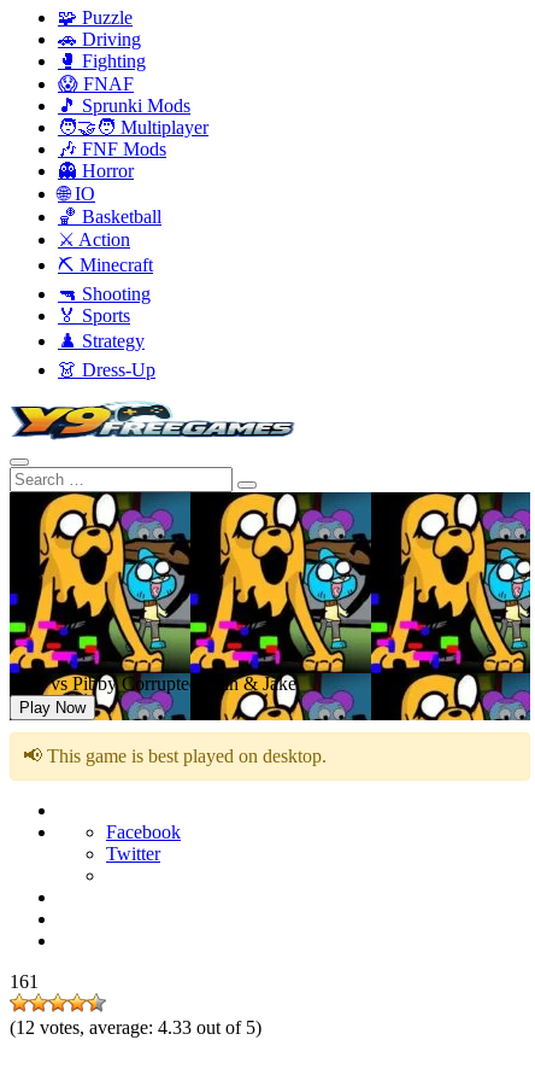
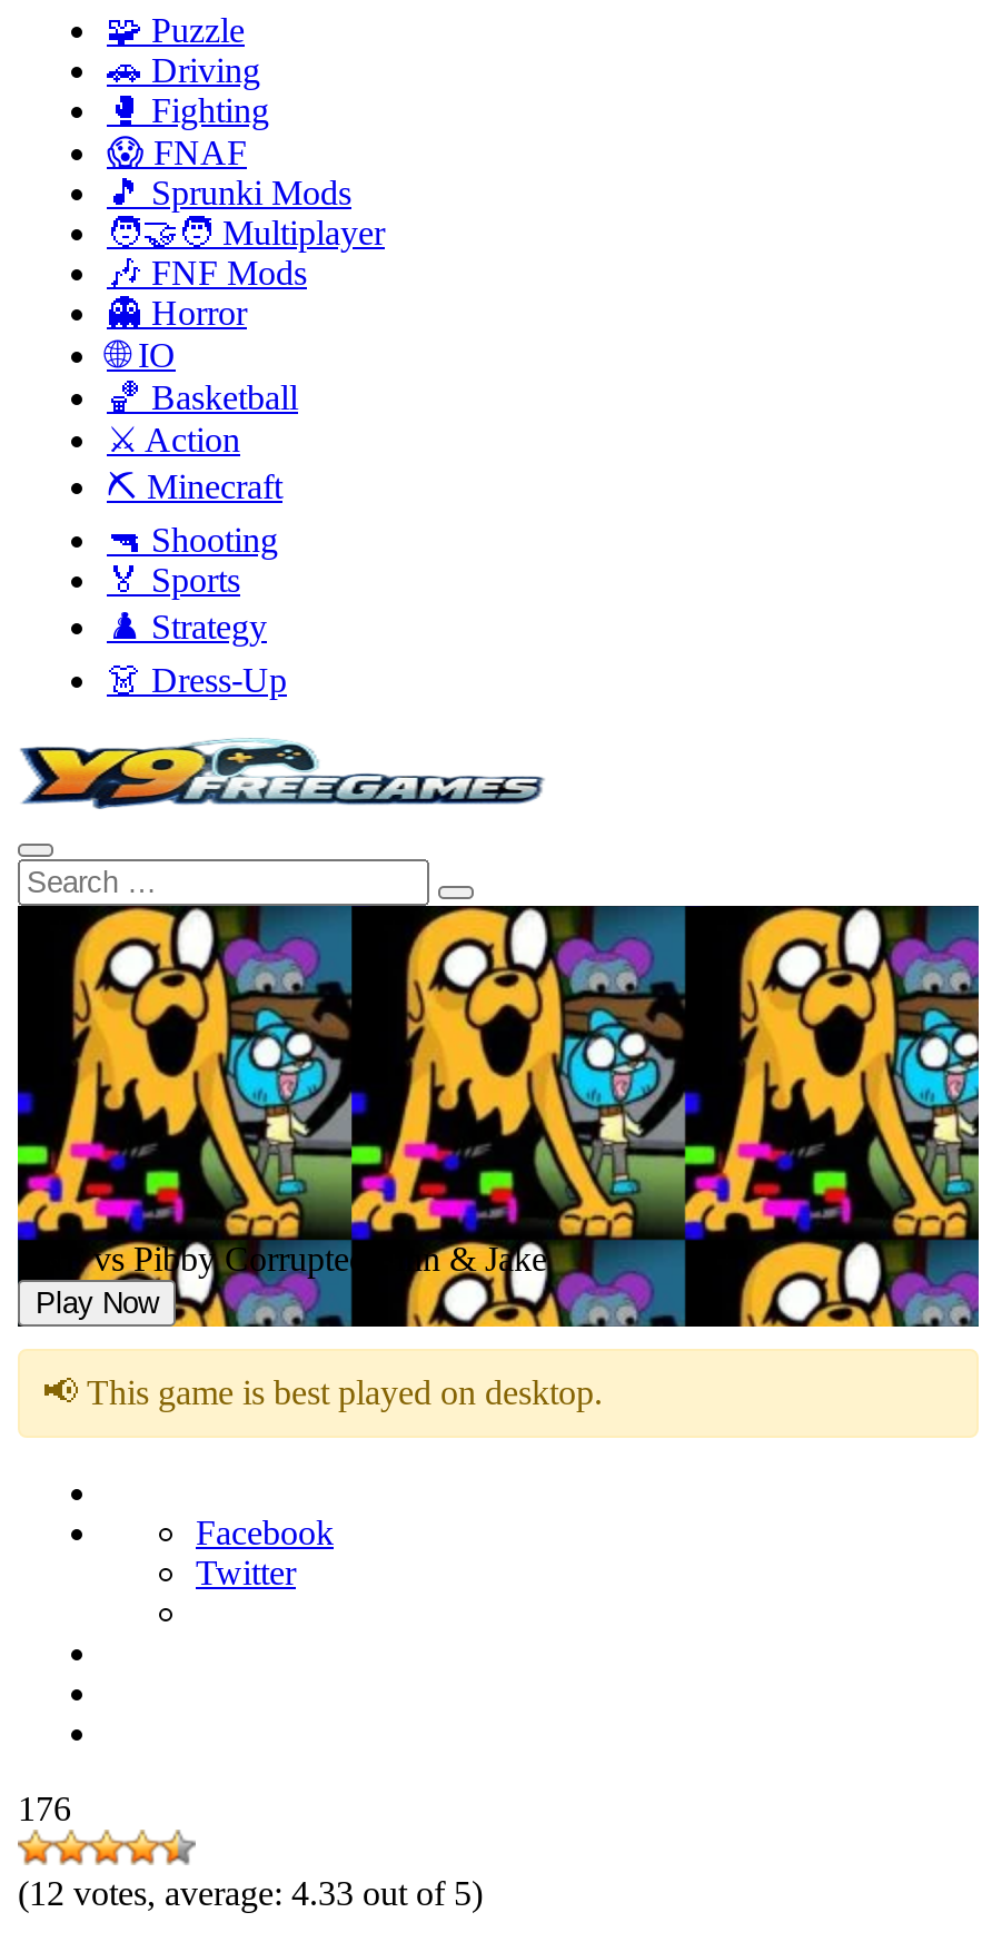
[10,971,39,992] 161 -> [18,1790,71,1827] 176

